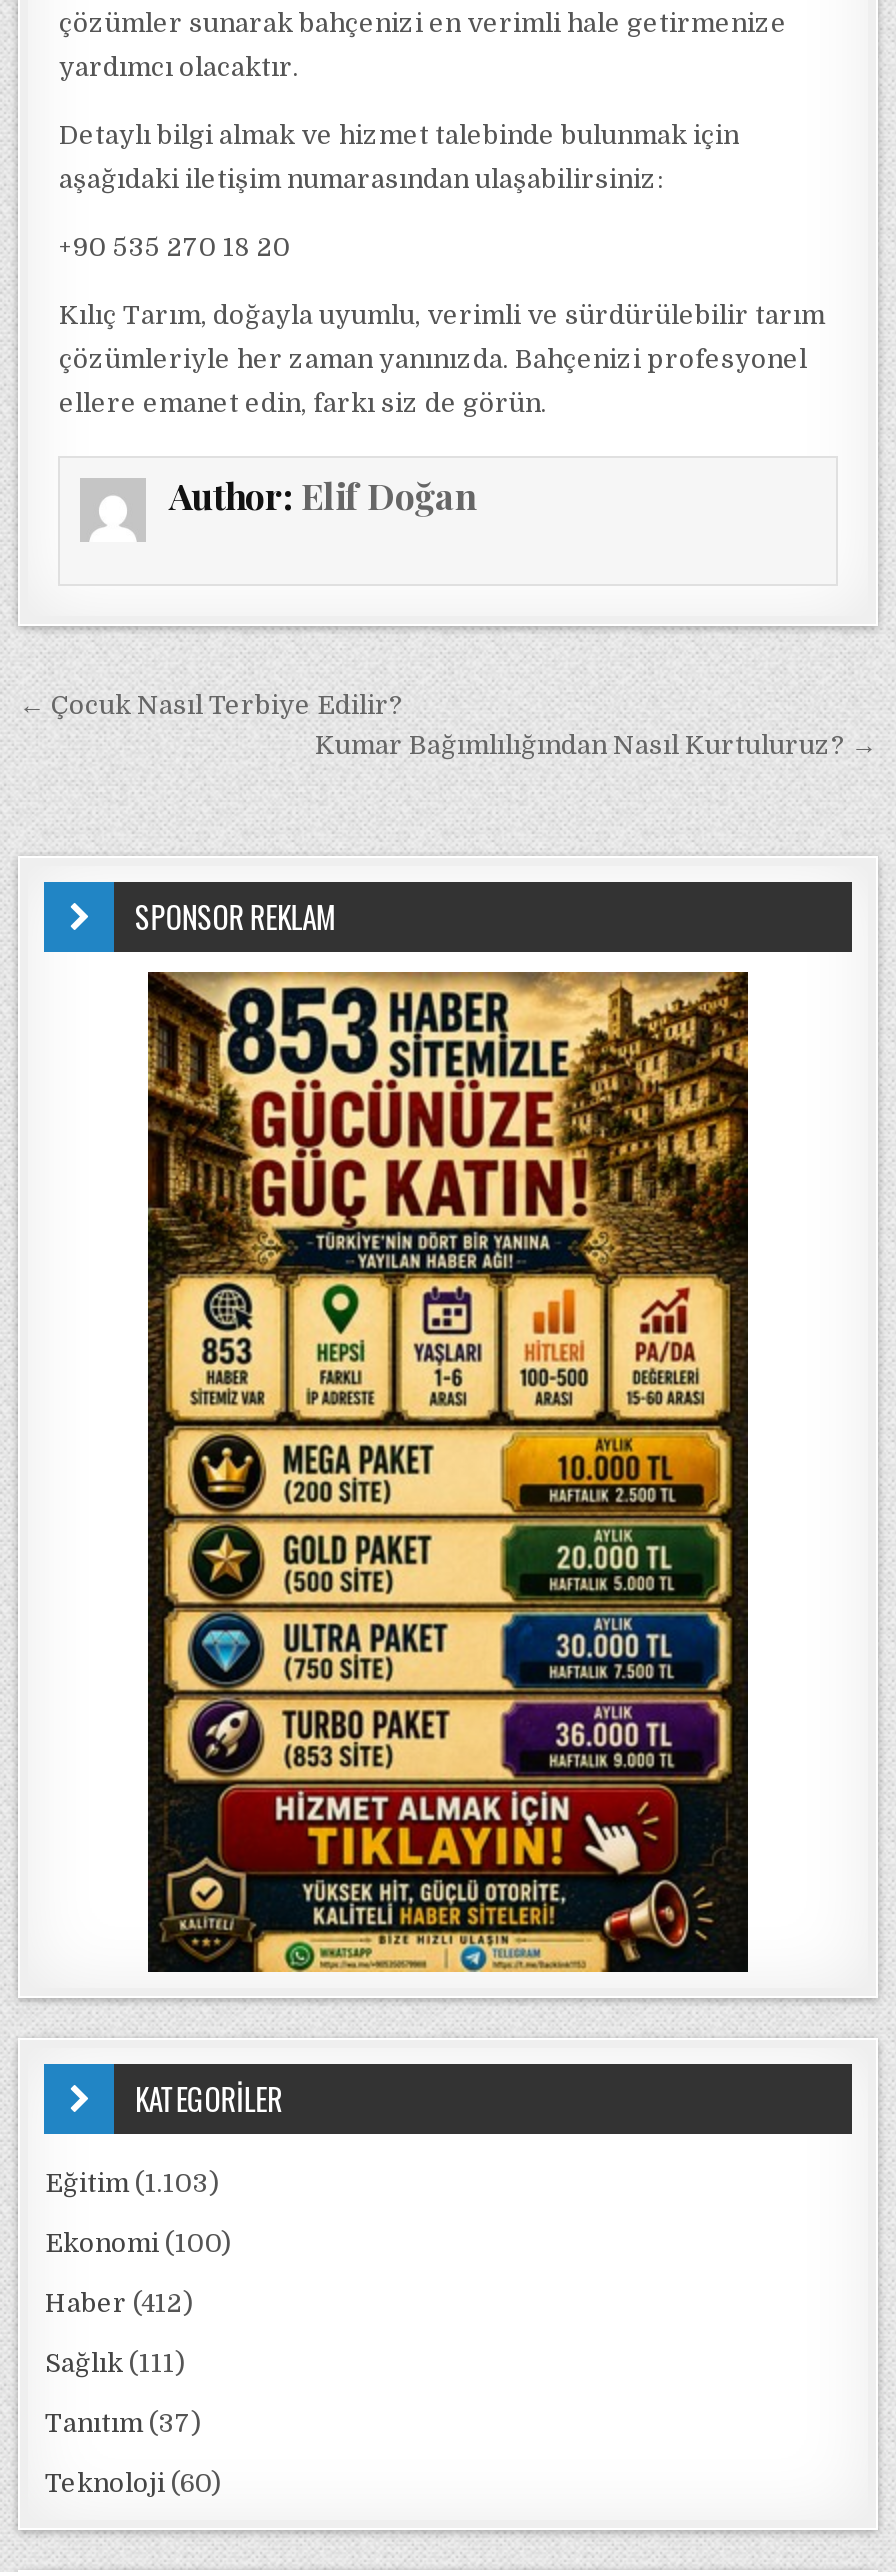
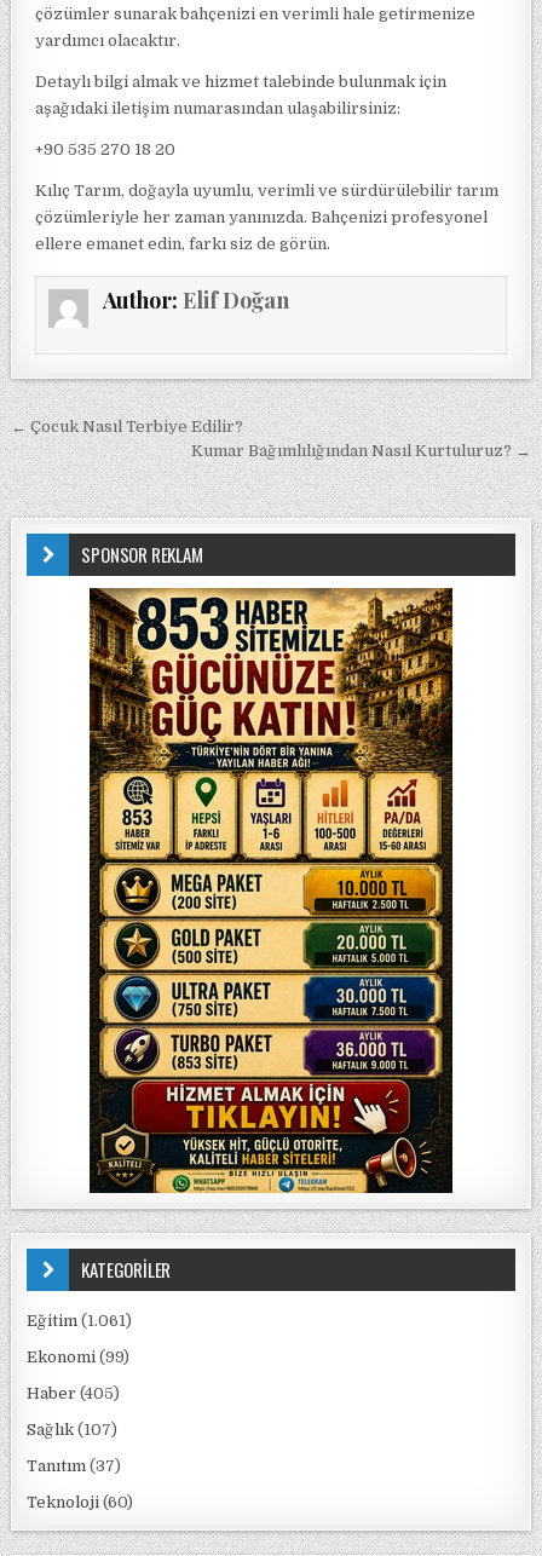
[45,2168,219,2198] Eğitim (1.103) -> [27,1312,132,1330] Eğitim (1.061)
[45,2228,231,2258] Ekonomi (100) -> [27,1348,130,1366] Ekonomi (99)
[45,2288,193,2318] Haber (412) -> [27,1384,120,1402] Haber (405)
[45,2348,185,2378] Sağlık (111) -> [27,1420,118,1439] Sağlık (107)

